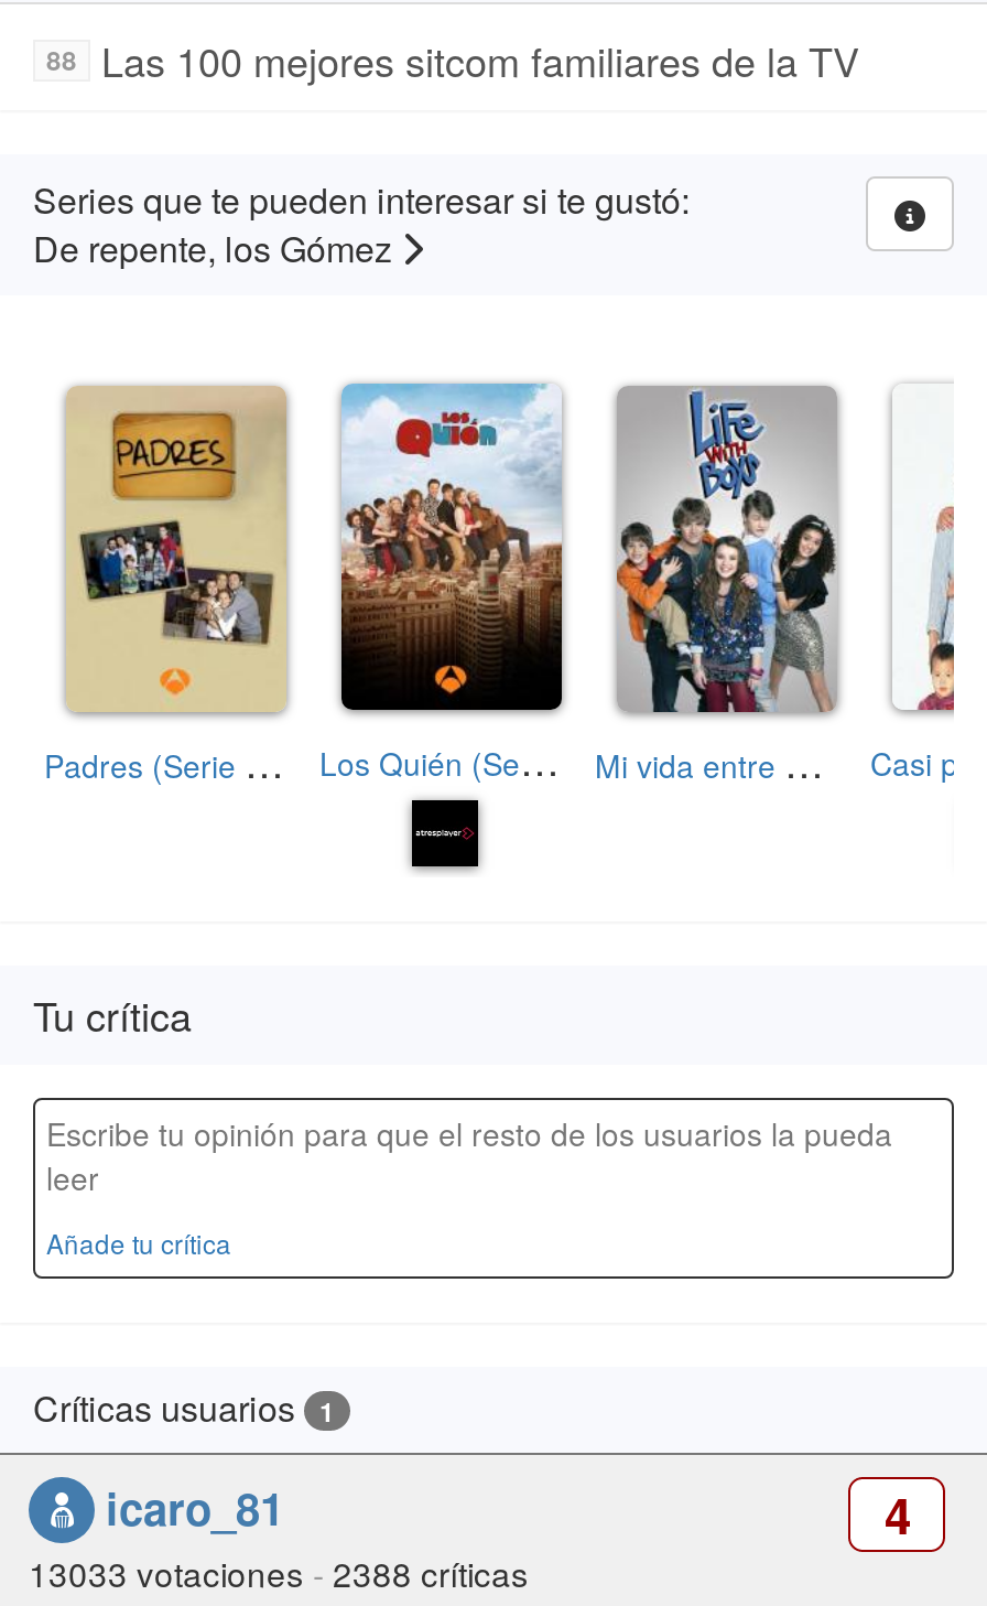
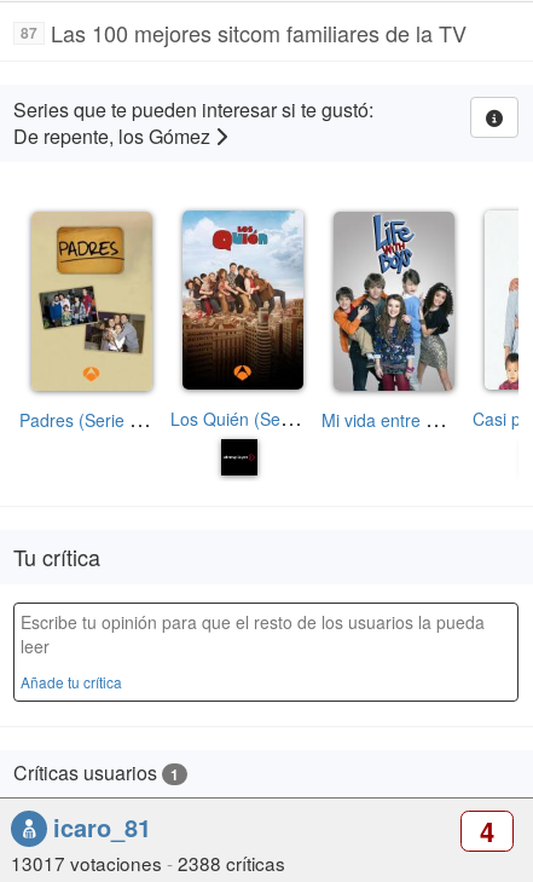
[46,30,859,87] 88 Las 100 mejores sitcom familiares de la TV -> [21,16,467,48] 87 Las 100 mejores sitcom familiares de la TV
[29,1548,529,1597] 13033 votaciones - 2388 críticas -> [11,850,285,876] 13017 votaciones - 2388 críticas

